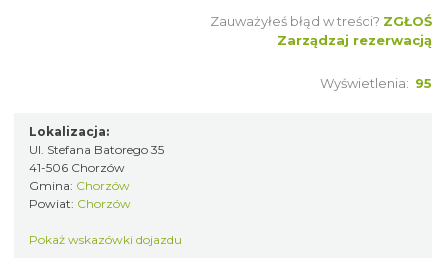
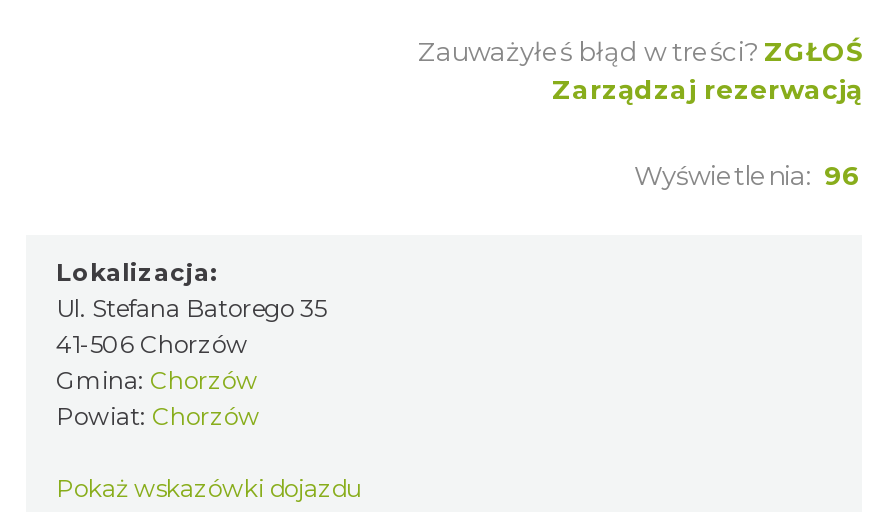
[320,75,432,91] Wyświetlenia: 95 -> [634,159,862,191] Wyświetlenia: 96

